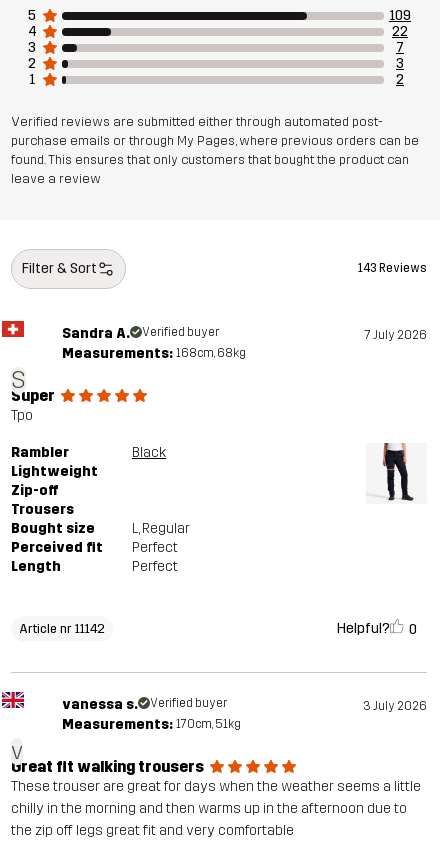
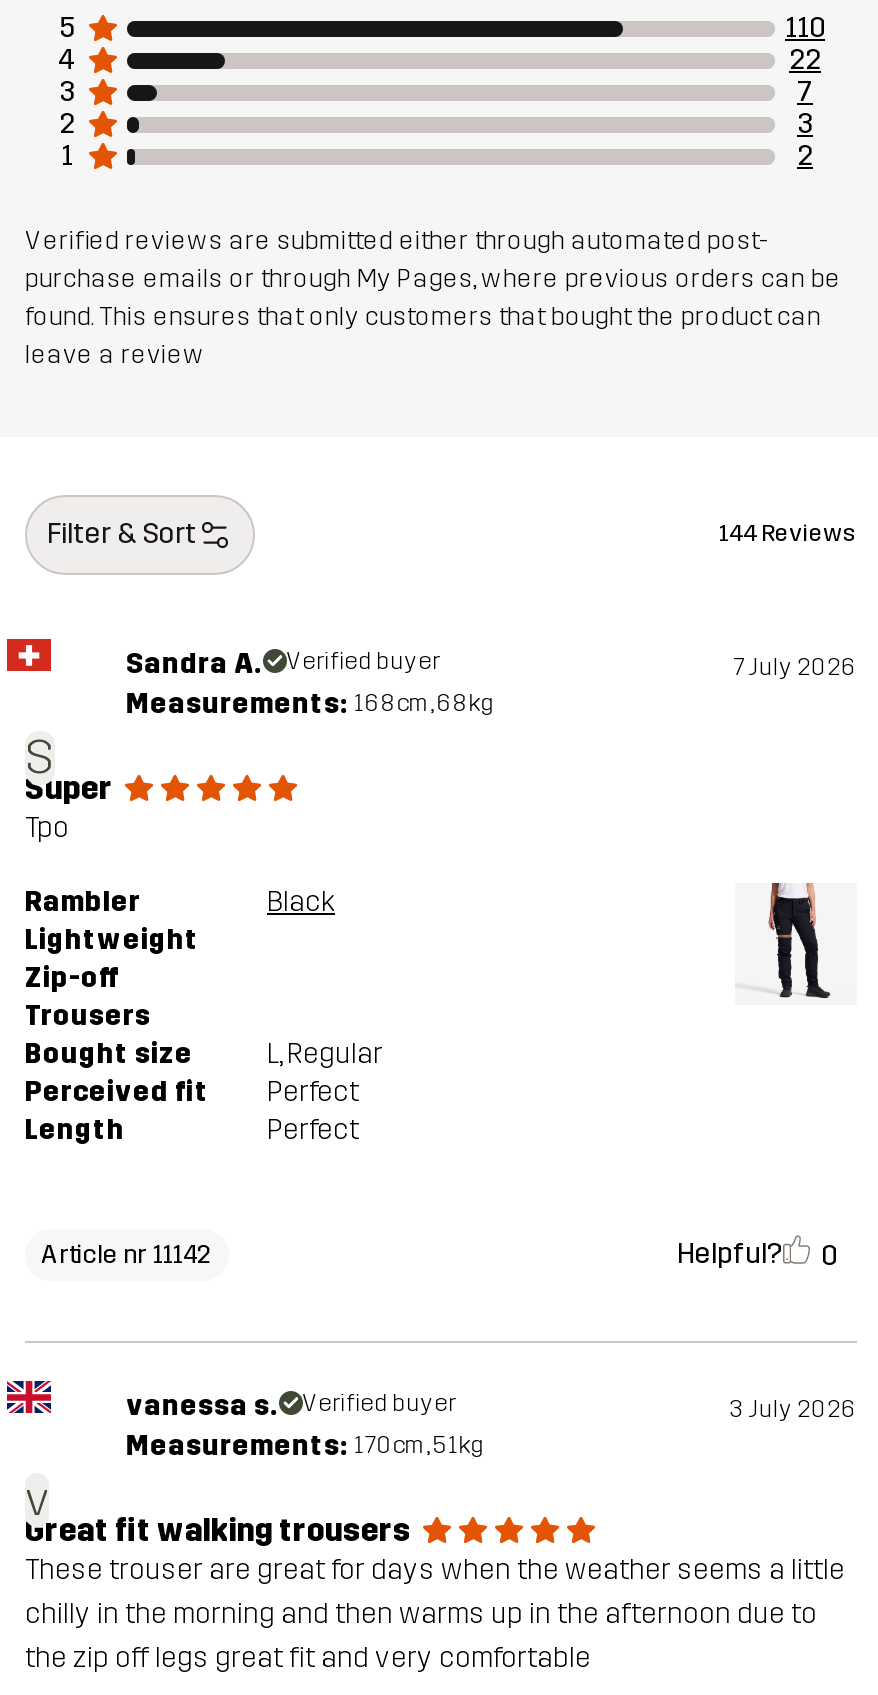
[389,7,411,24] 109 -> [785,11,825,45] 110
[358,261,427,275] 143 Reviews -> [719,520,857,548] 144 Reviews

